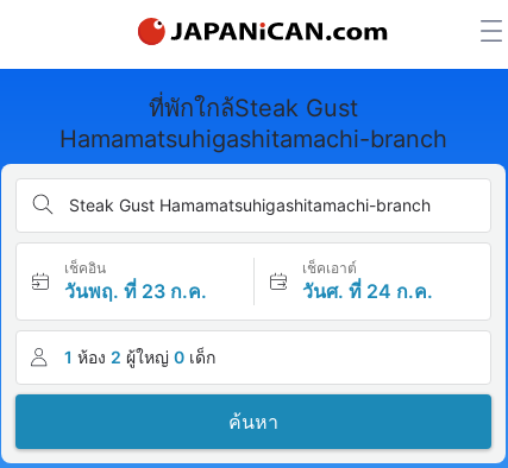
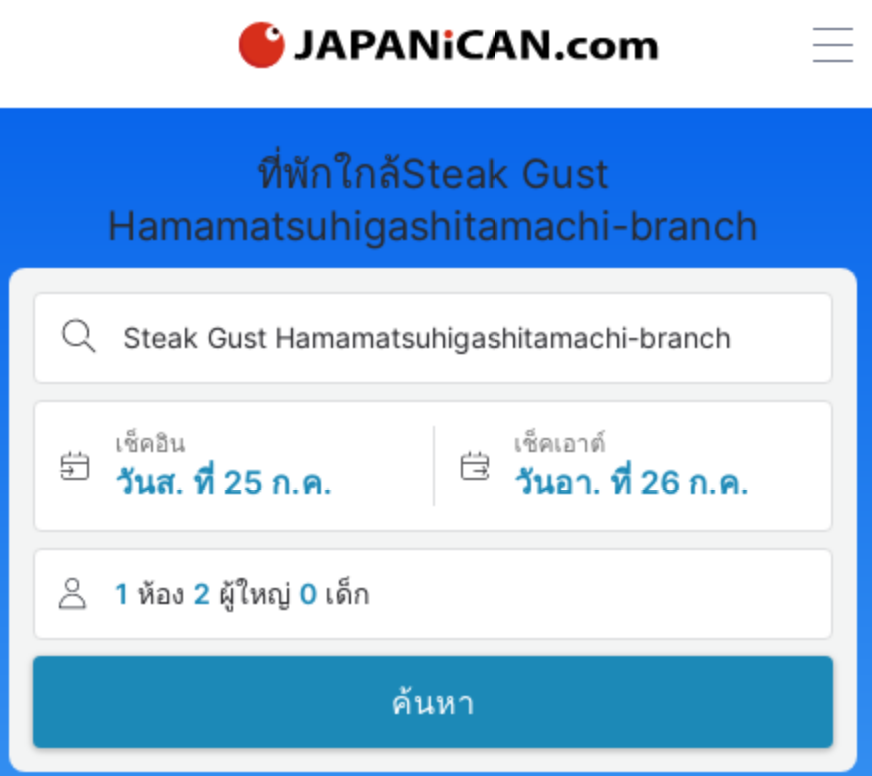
[64,279,207,303] วันพฤ. ที่ 23 ก.ค. -> [115,462,333,502] วันส. ที่ 25 ก.ค.
[302,279,432,303] วันศ. ที่ 24 ก.ค. -> [514,462,750,502] วันอา. ที่ 26 ก.ค.

